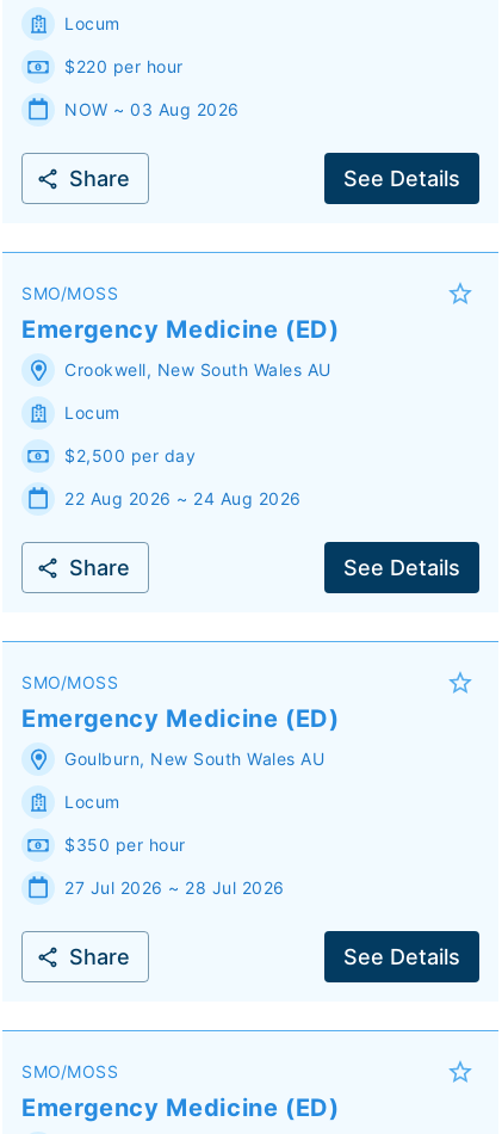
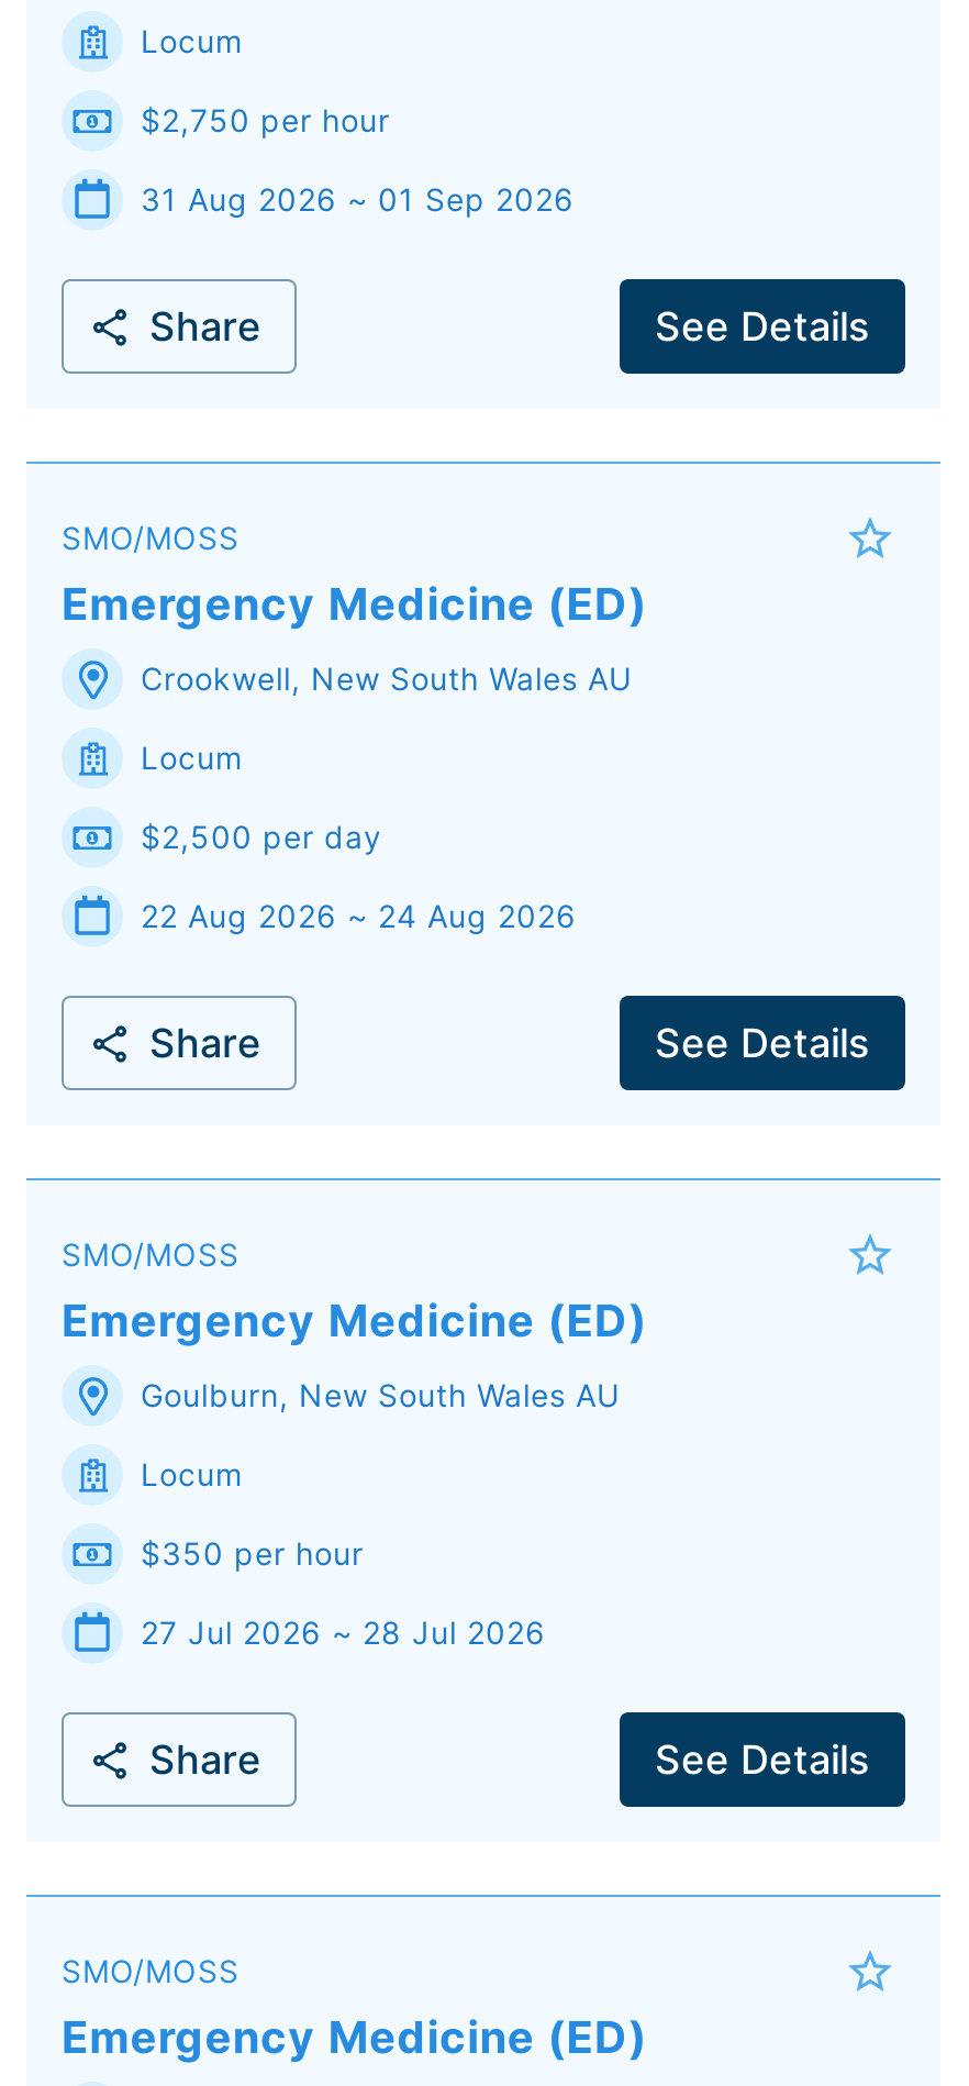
[64,56,183,76] $220 per hour -> [141,101,390,138] $2,750 per hour
[64,99,239,119] NOW ~ 03 Aug 2026 -> [141,180,575,218] 31 Aug 2026 ~ 01 Sep 2026

